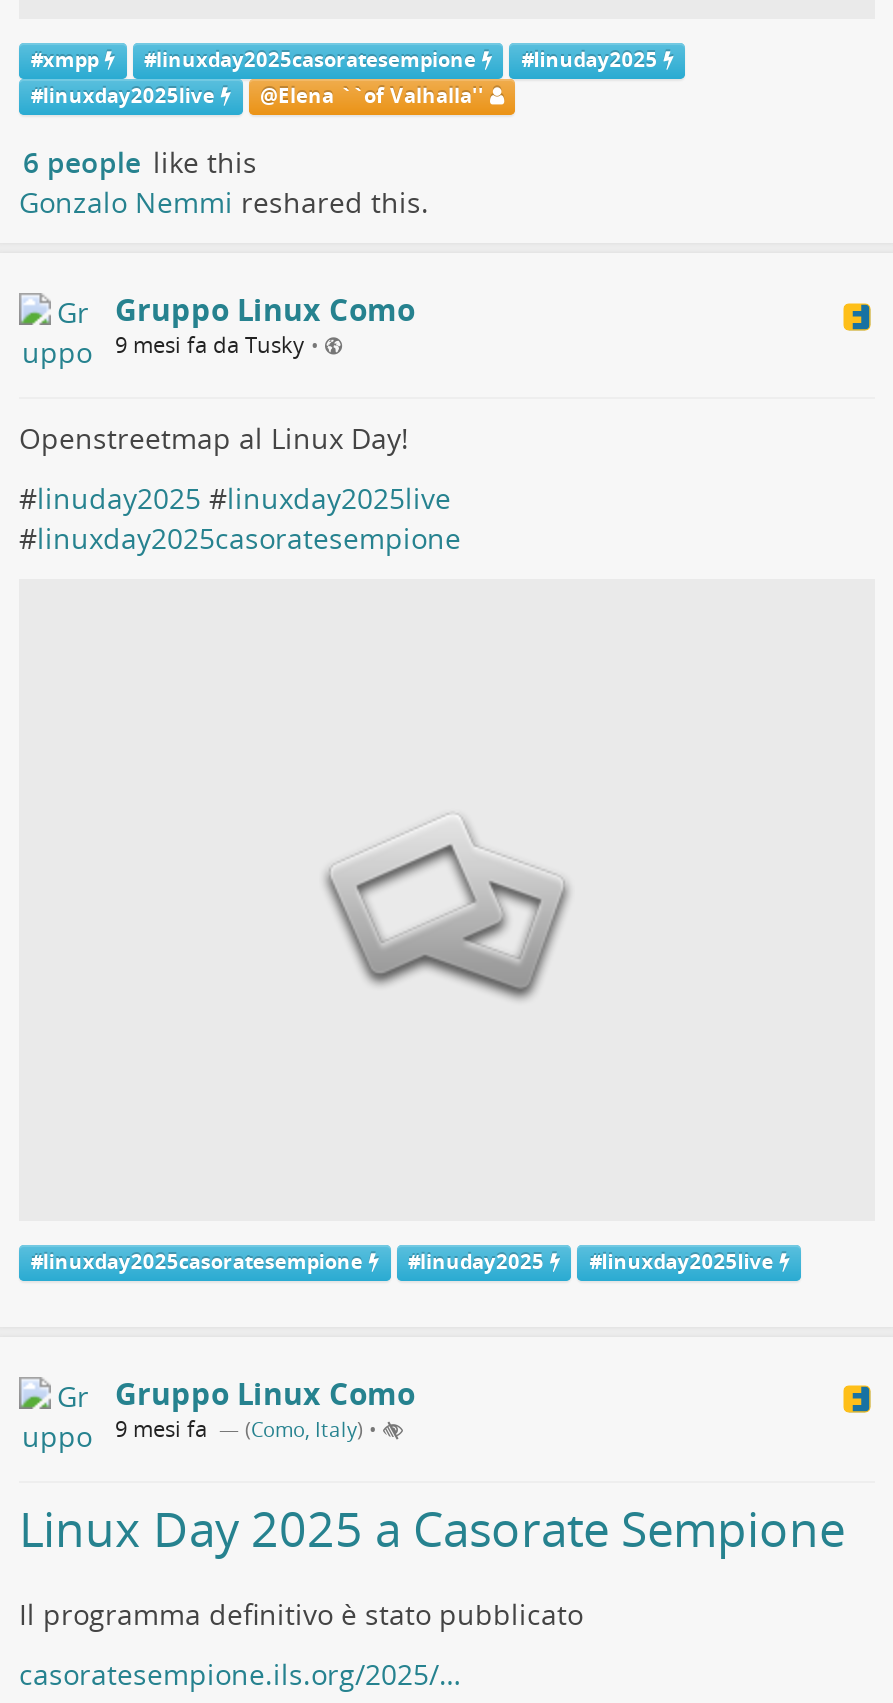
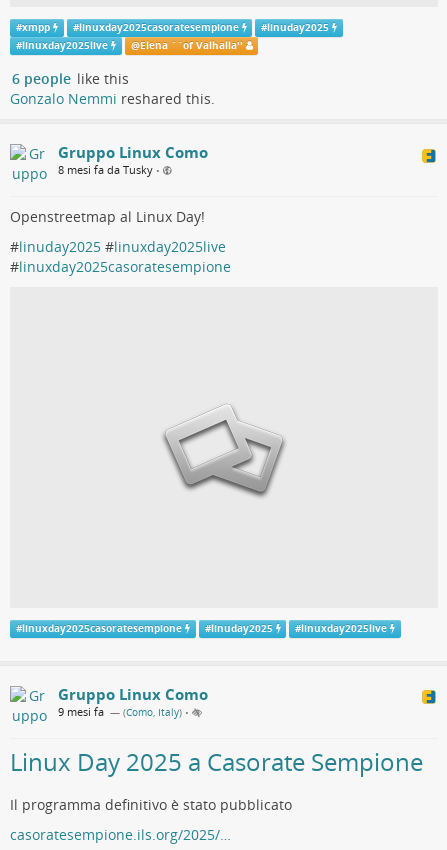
[115,330,319,360] 9 mesi fa da Tusky • -> [58,162,160,177] 8 mesi fa da Tusky •

